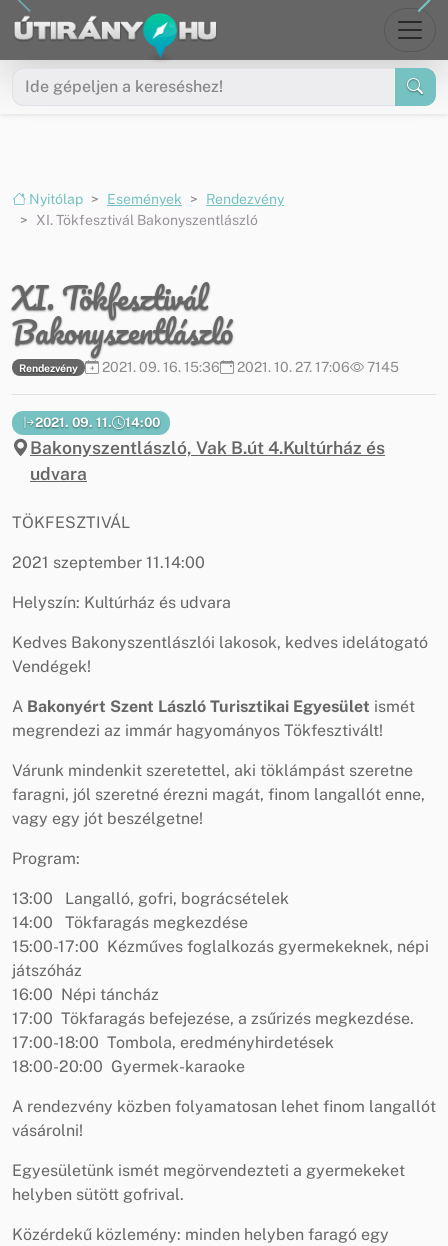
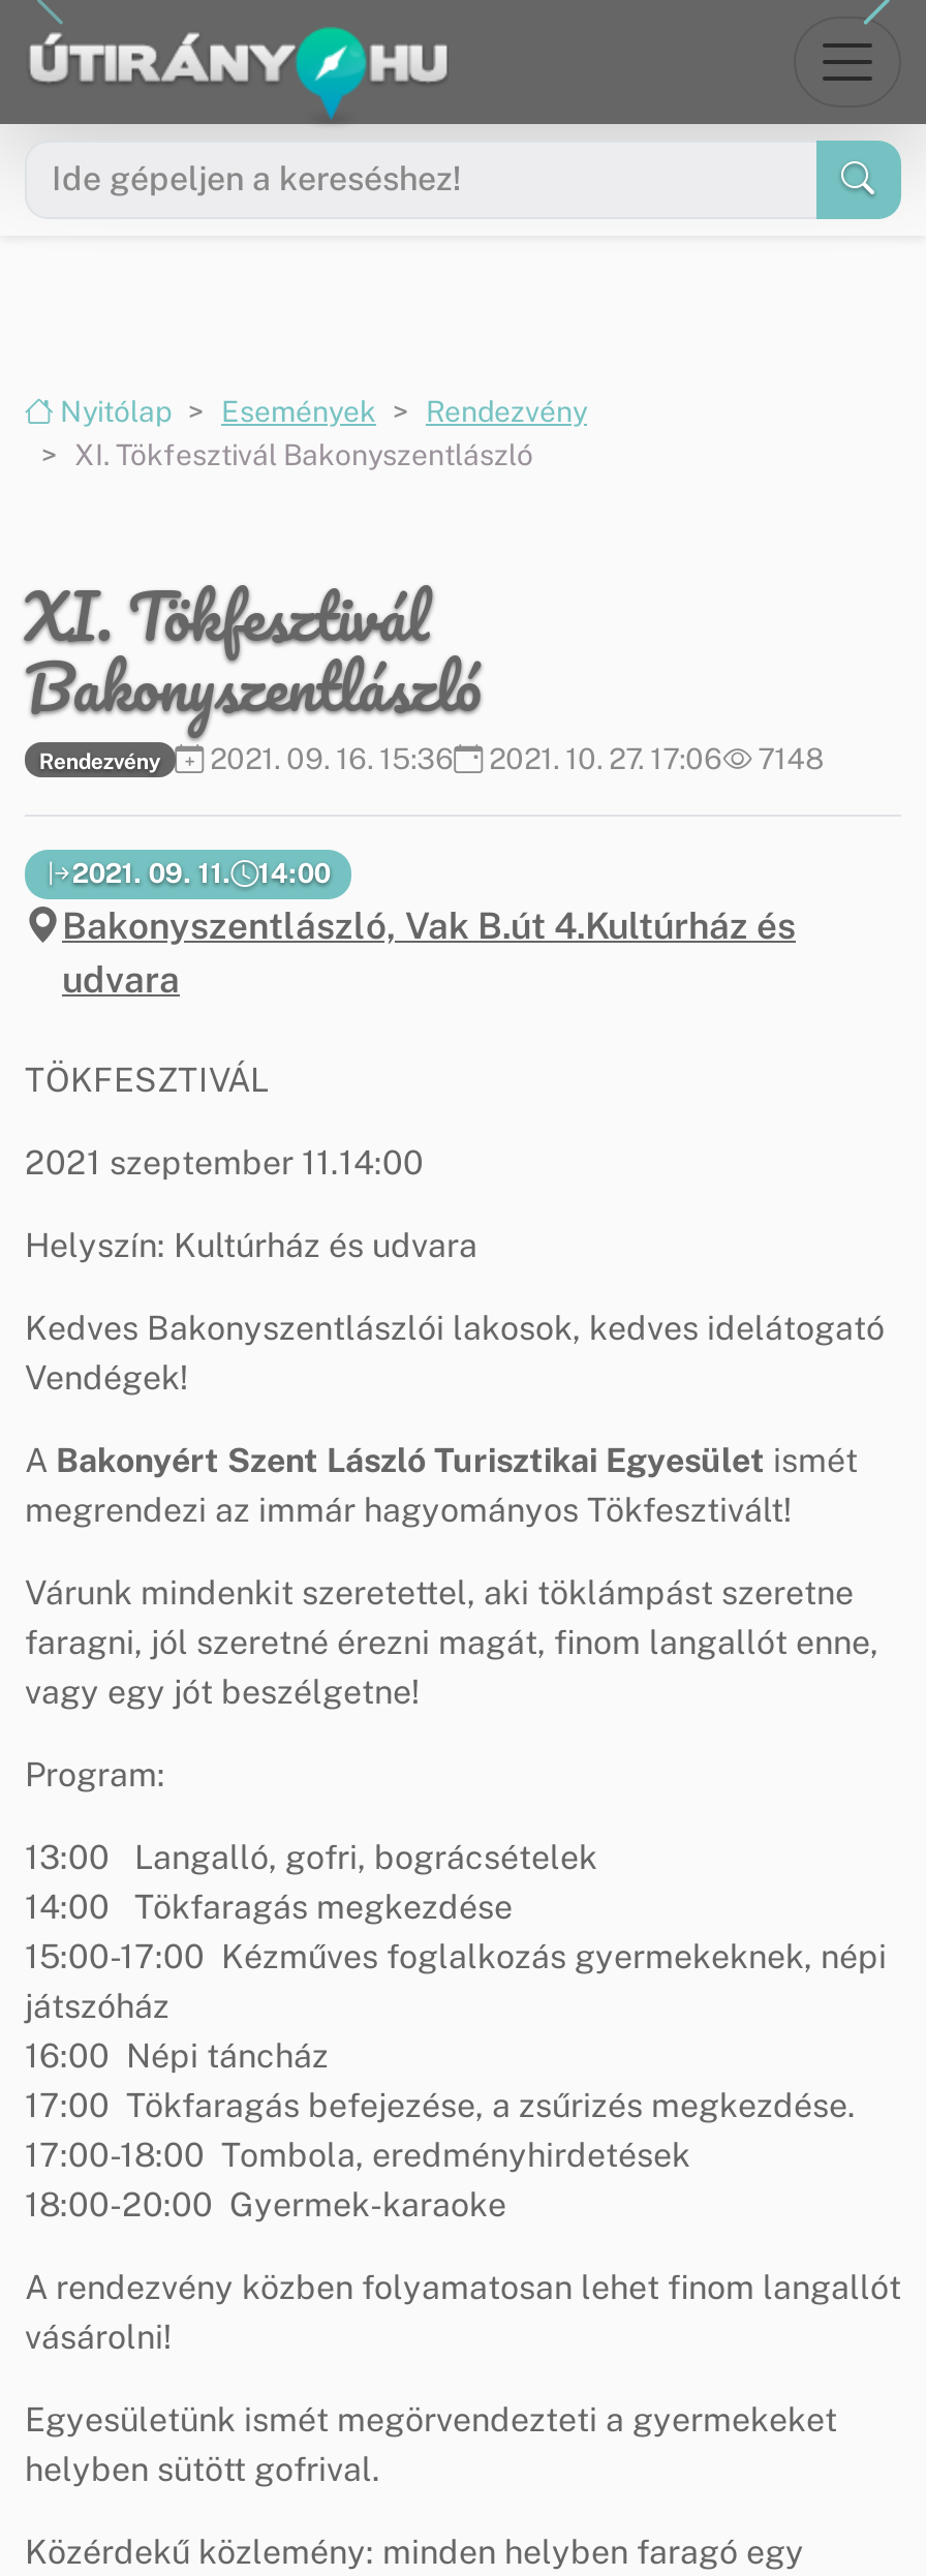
[19,359,399,375] Rendezvény 2021. 09. 16. 15:36 2021. 10. 27. 17:06 7145 -> [39,742,824,775] Rendezvény 2021. 09. 16. 15:36 2021. 10. 27. 17:06 7148

